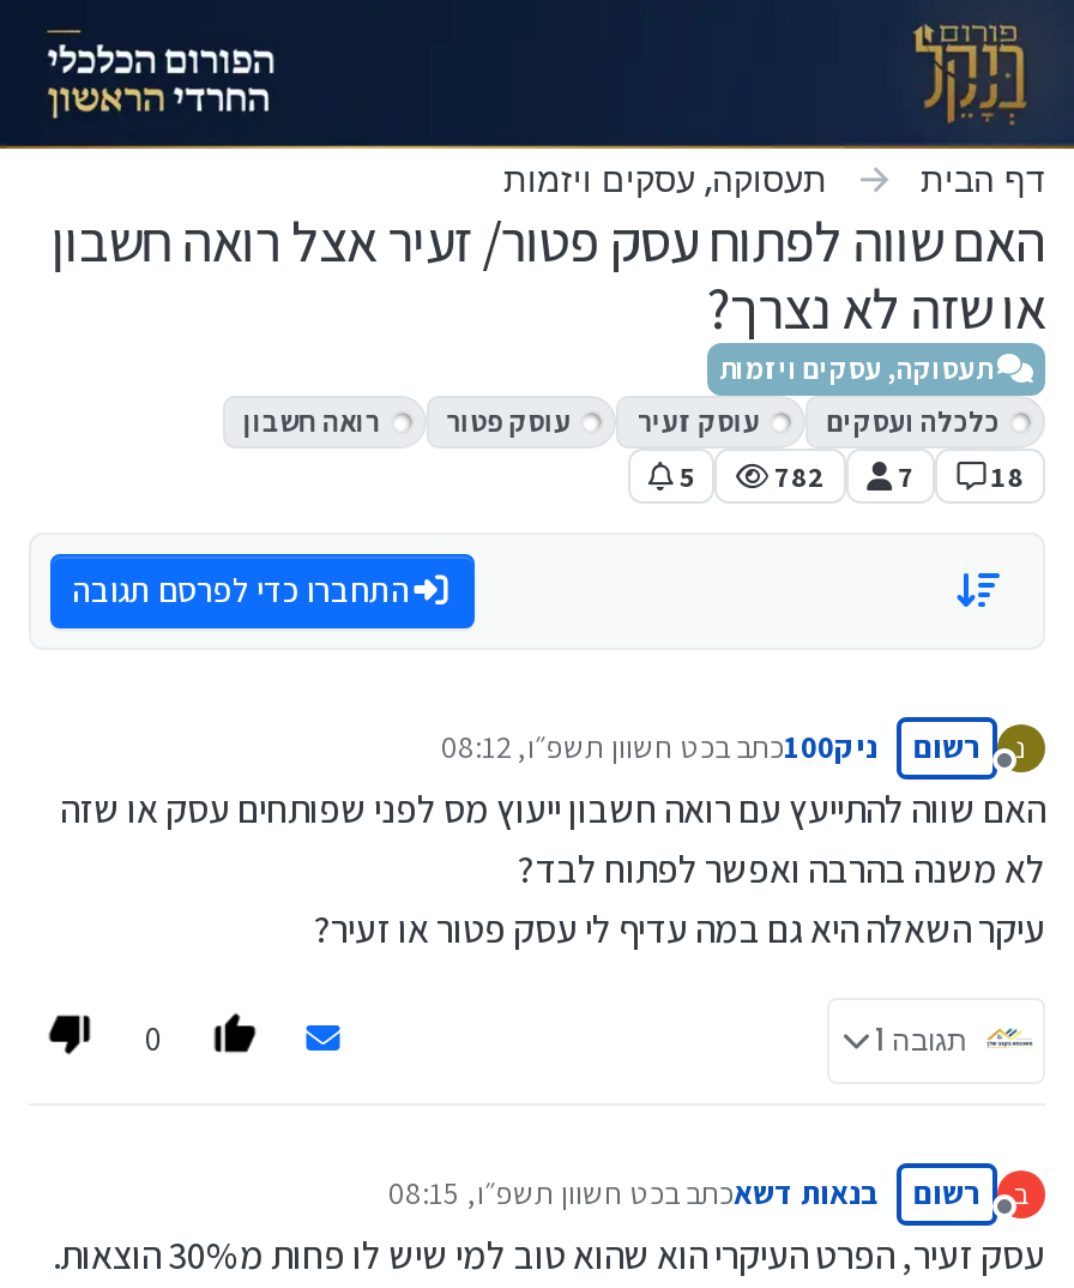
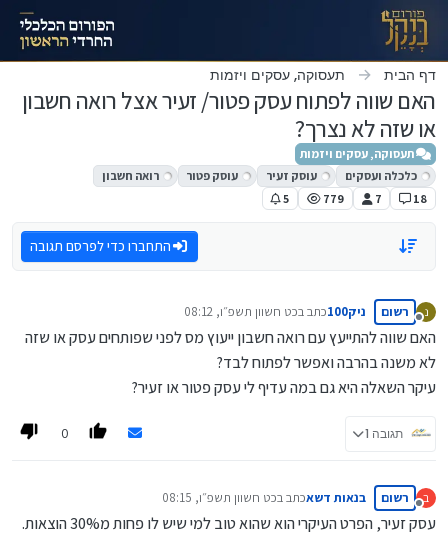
[774,457,825,493] 782 -> [323,190,344,205] 779

